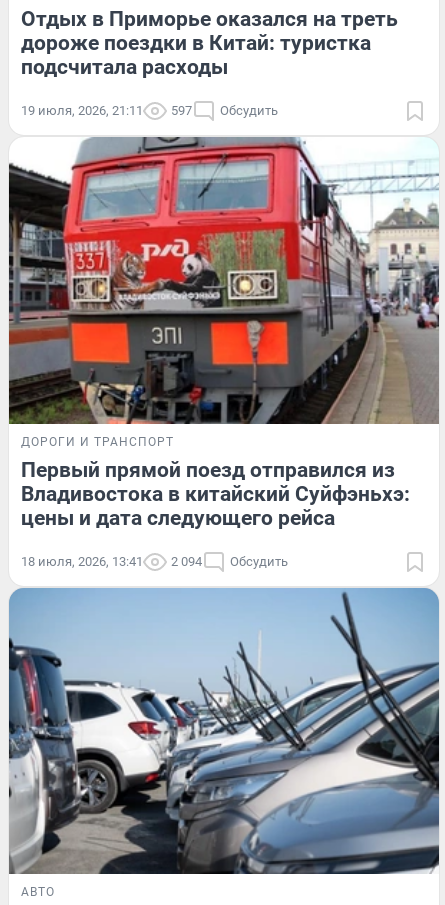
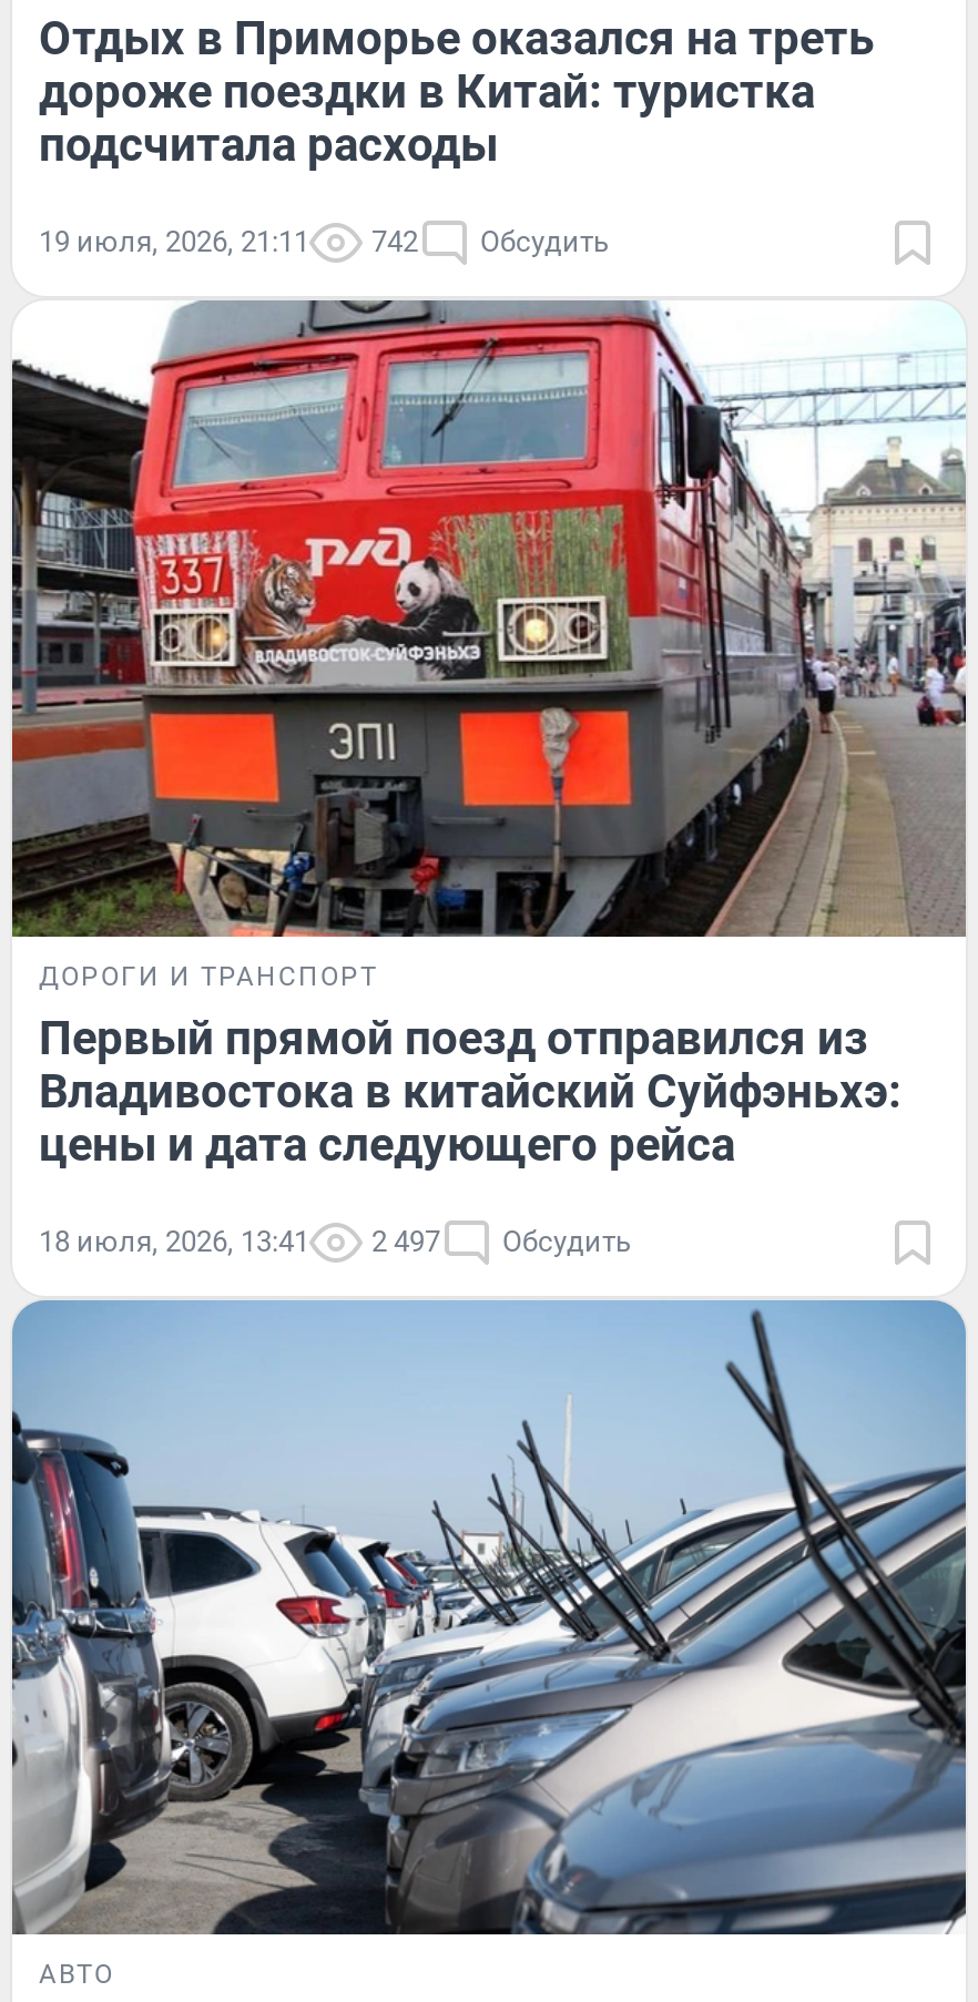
[21,103,278,118] 19 июля, 2026, 21:11 597 Обсудить -> [39,225,609,258] 19 июля, 2026, 21:11 742 Обсудить
[21,554,288,569] 18 июля, 2026, 13:41 2 094 Обсудить -> [39,1224,631,1257] 18 июля, 2026, 13:41 2 497 Обсудить

